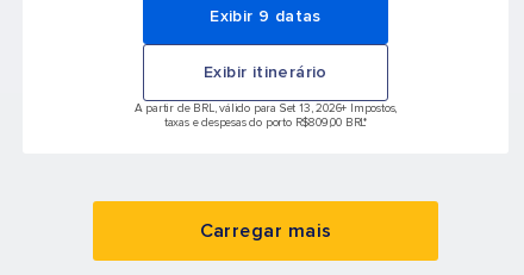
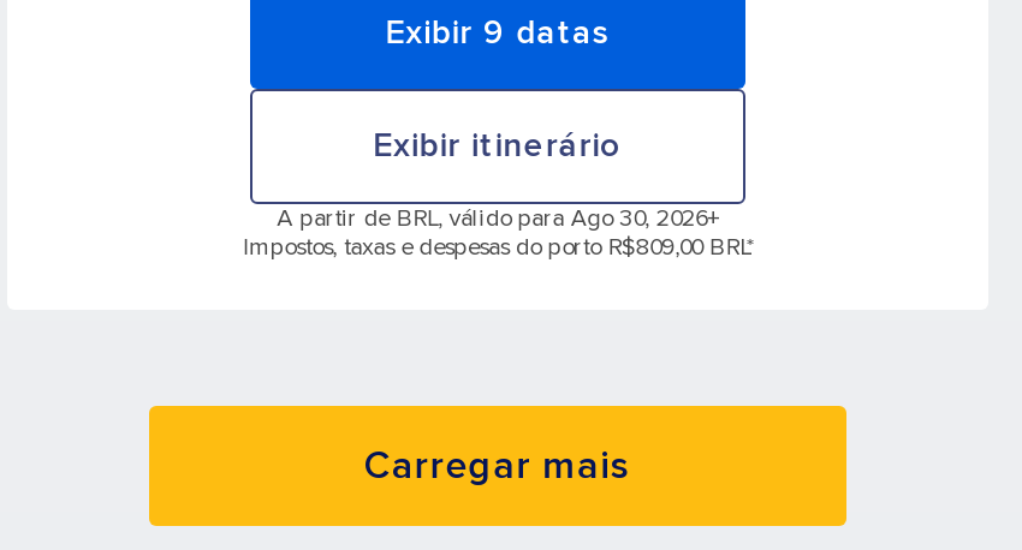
[134,101,397,129] A partir de BRL, válido para Set 13, 2026+ Impostos, | taxas e despesas do porto R$809,00 BRL* -> [243,203,753,261] A partir de BRL, válido para Ago 30, 2026+ | Impostos, taxas e despesas do porto R$809,00 BRL*

